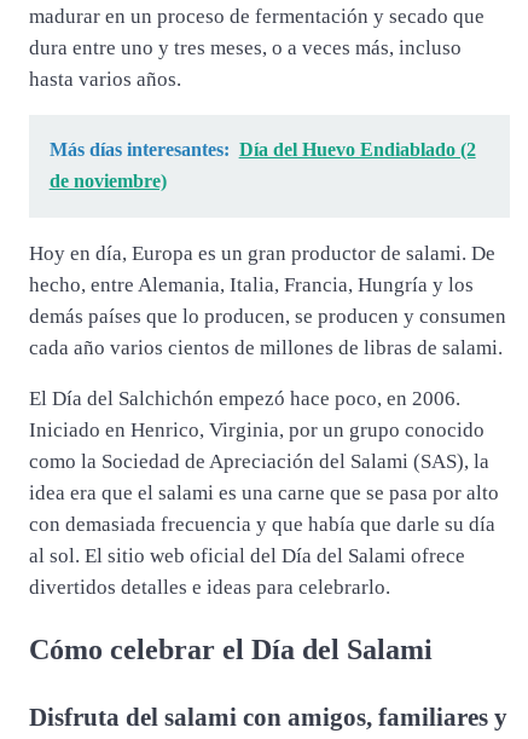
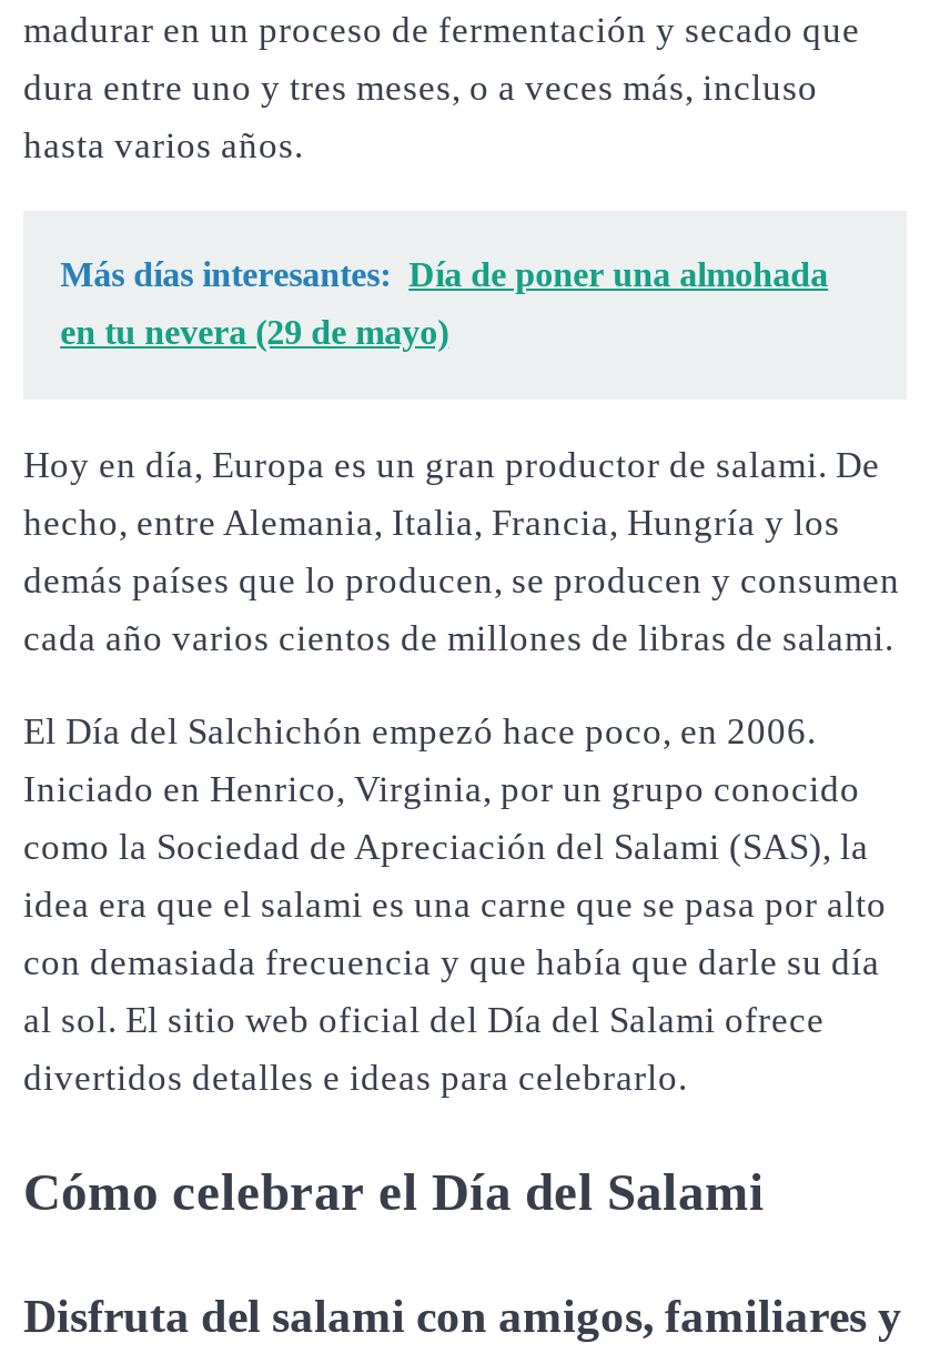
[49,140,476,160] Más días interesantes: Día del Huevo Endiablado (2 -> [60,256,828,294] Más días interesantes: Día de poner una almohada
[49,171,166,192] de noviembre) -> [60,314,449,352] en tu nevera (29 de mayo)

